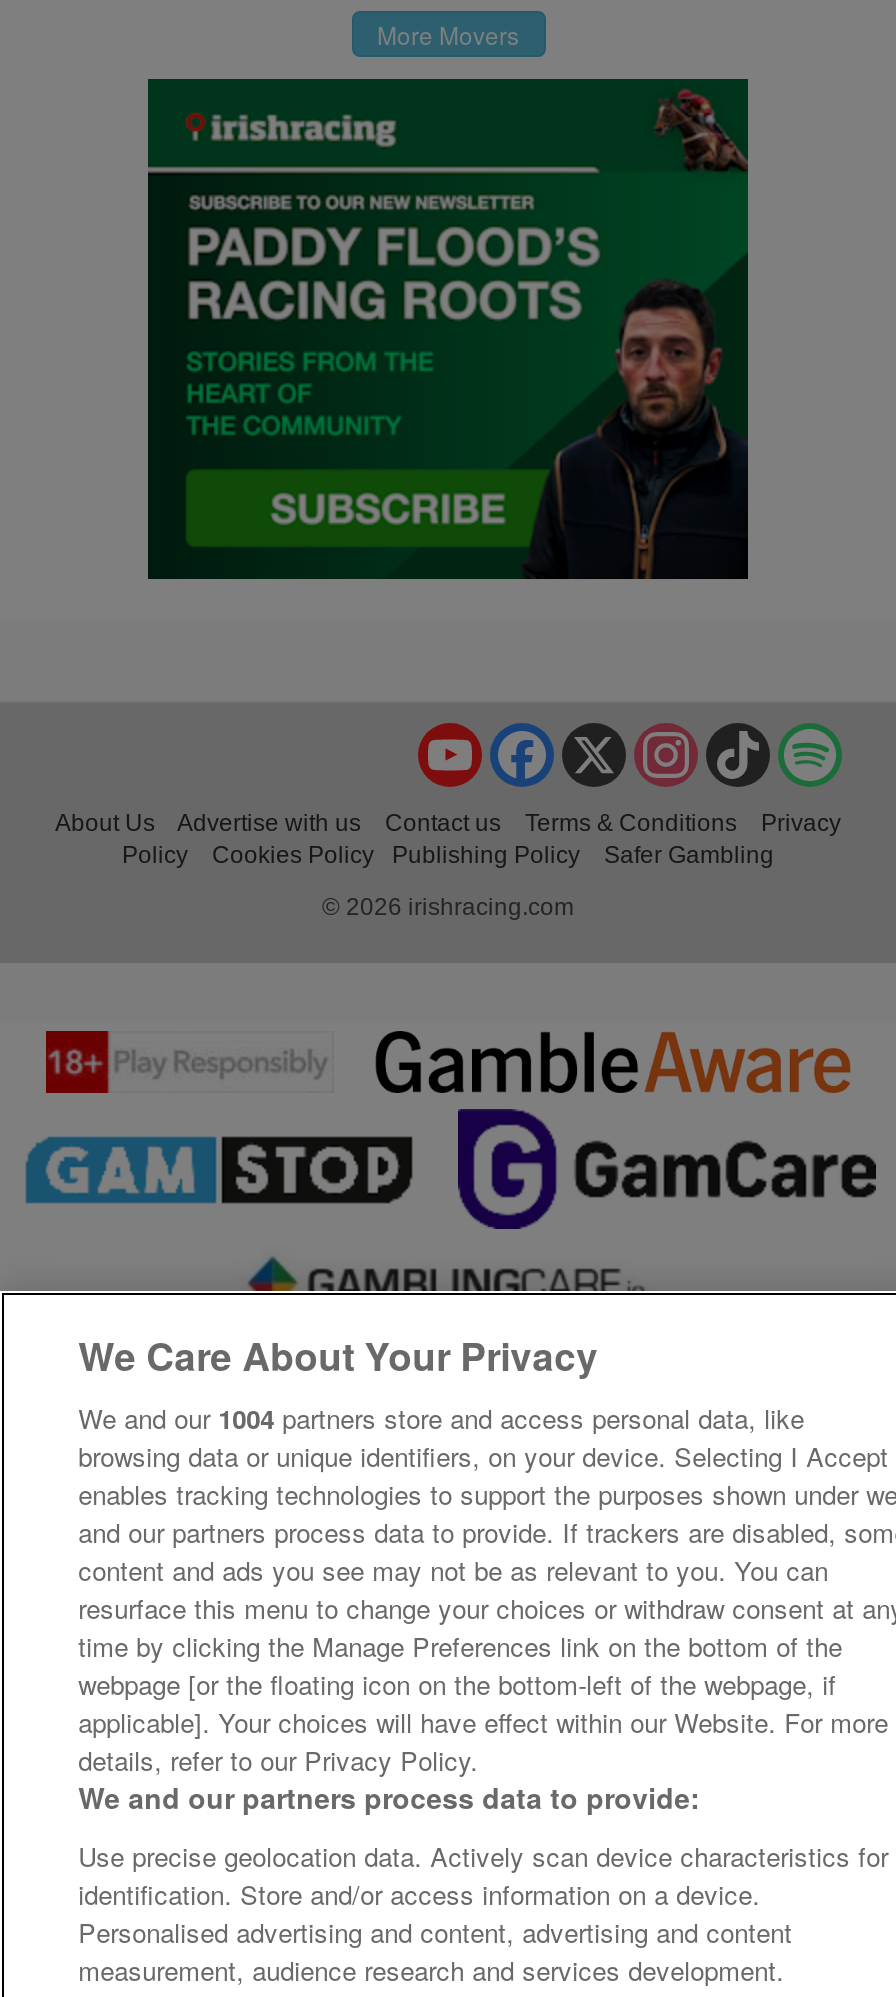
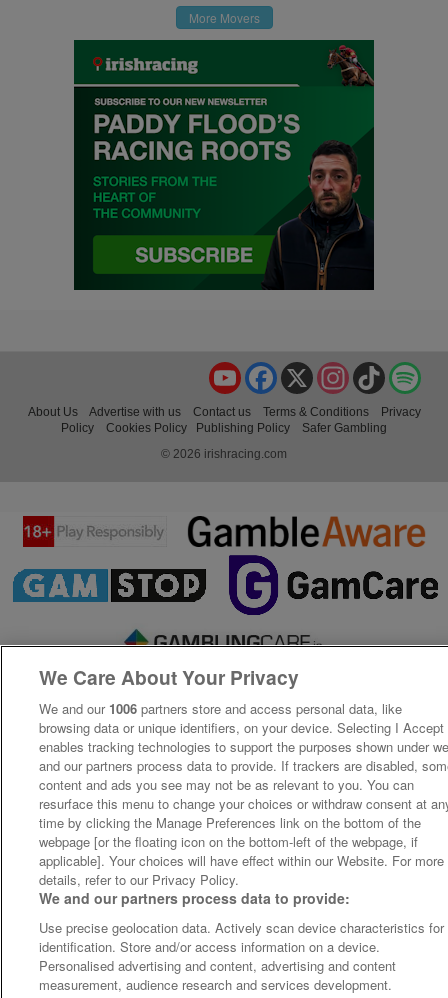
[78,1399,804,1437] We and our 1004 partners store and access personal data, like -> [39,699,402,718] We and our 1006 partners store and access personal data, like

